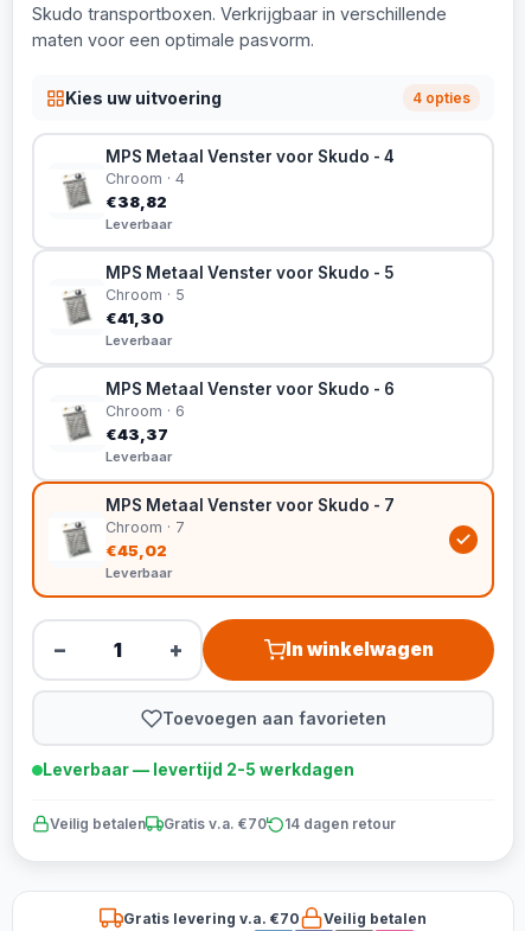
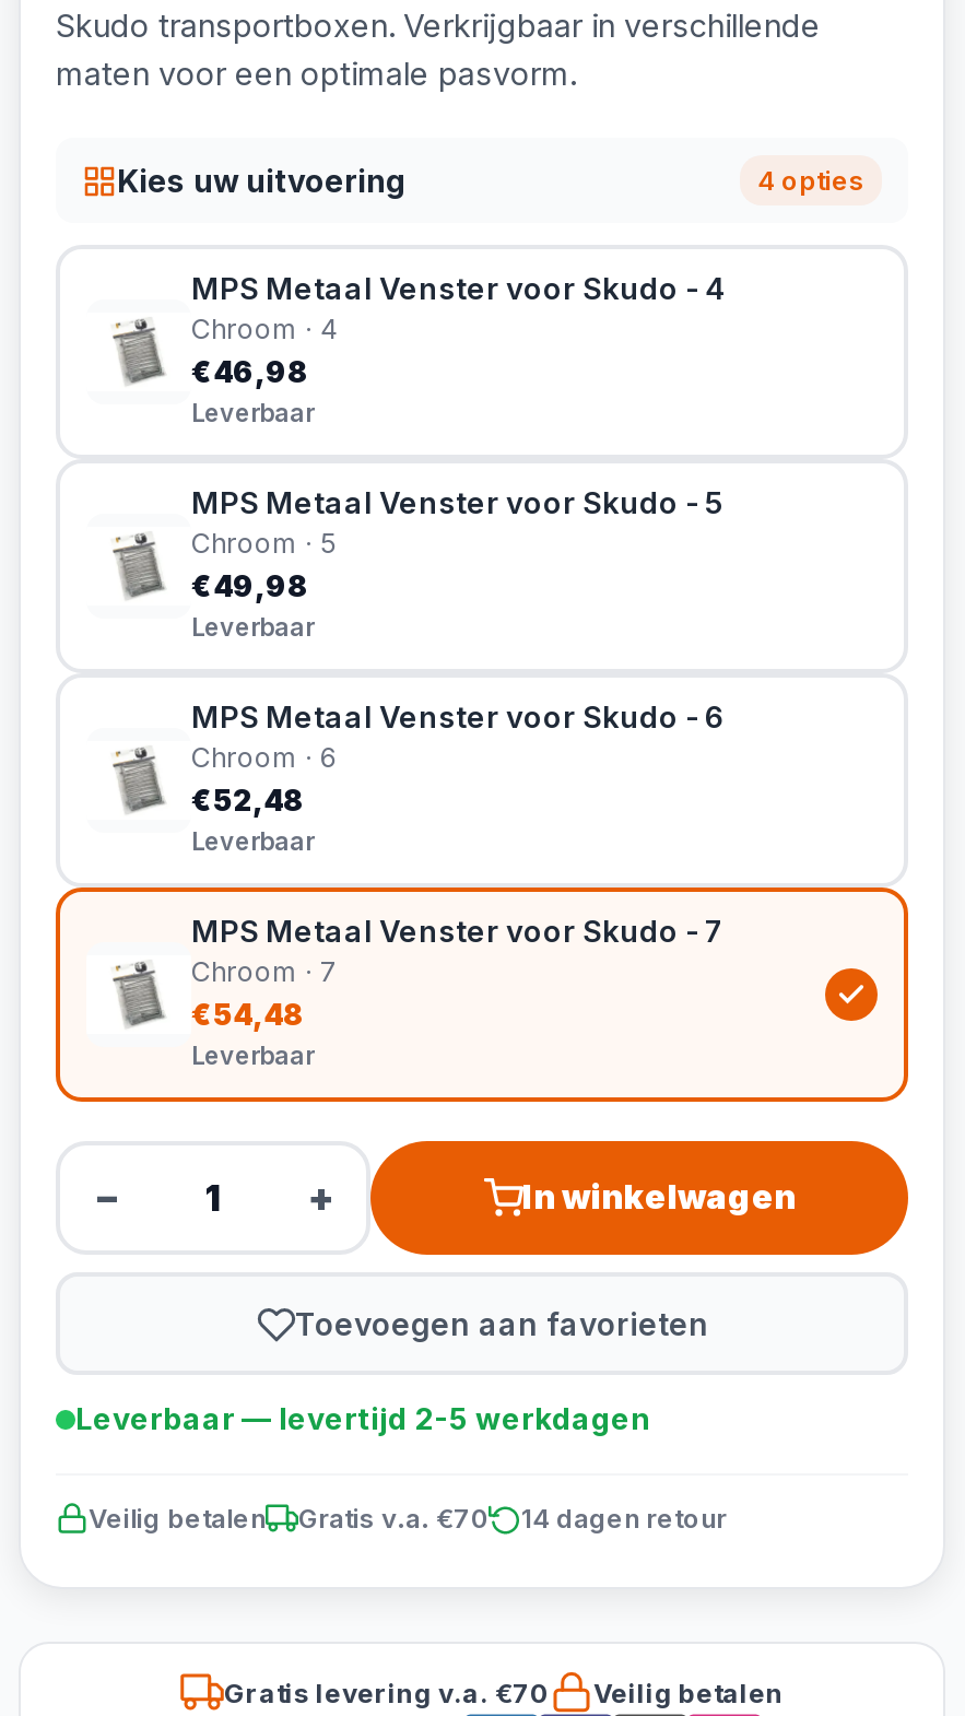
[105,192,167,211] €38,82 -> [191,354,307,389] €46,98
[105,308,164,327] €41,30 -> [191,568,307,603] €49,98
[105,425,168,444] €43,37 -> [191,783,303,818] €52,48
[105,541,167,560] €45,02 -> [191,997,303,1032] €54,48

